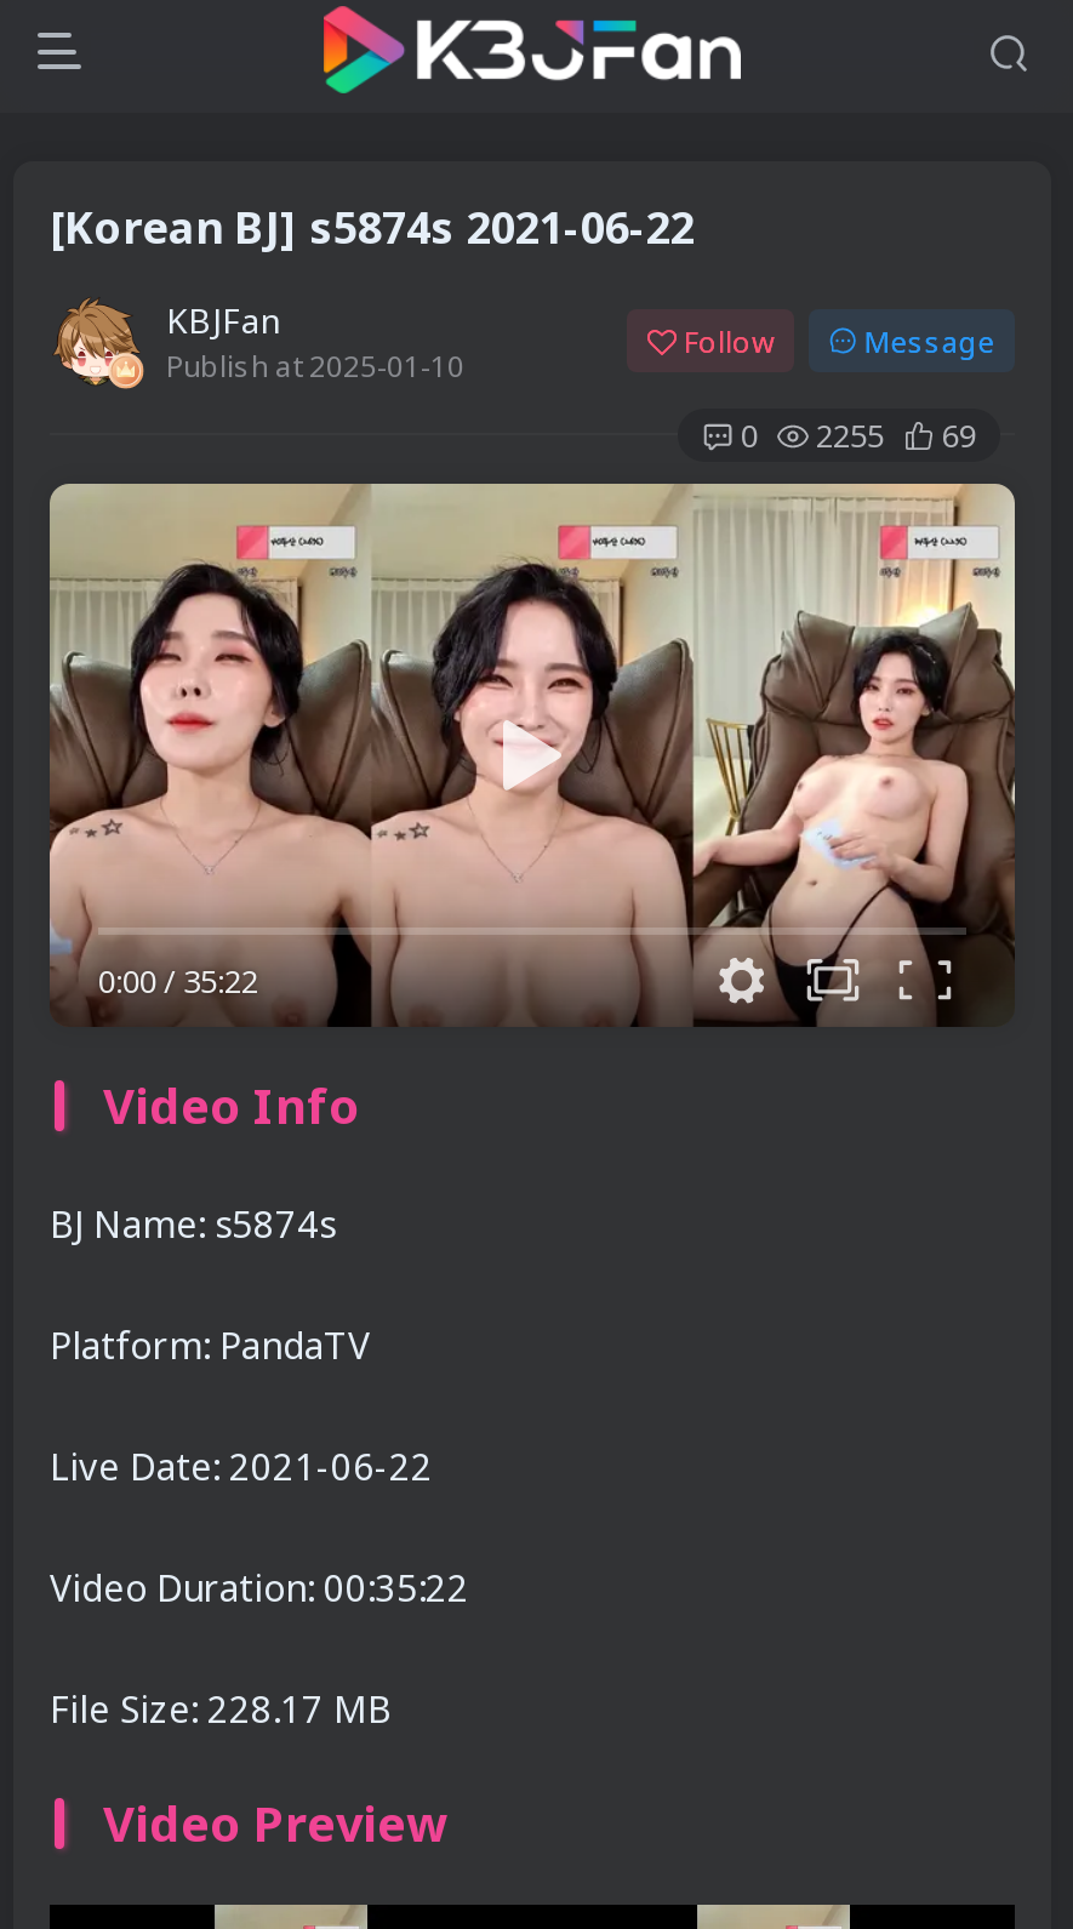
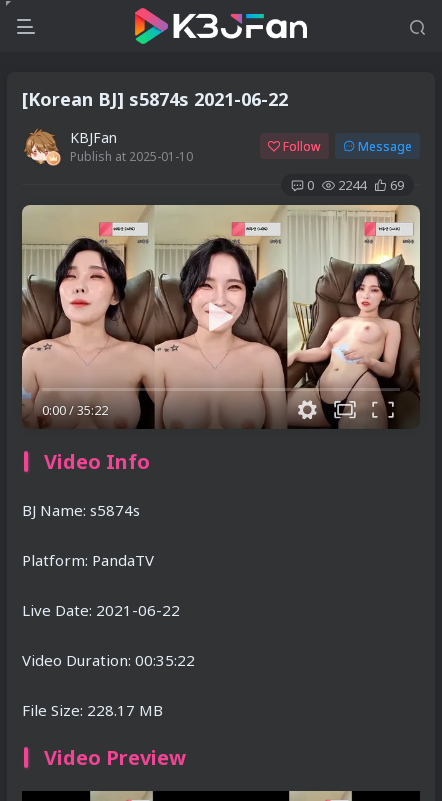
[741,413,976,457] 0 2255 69 -> [307,176,404,194] 0 2244 69

